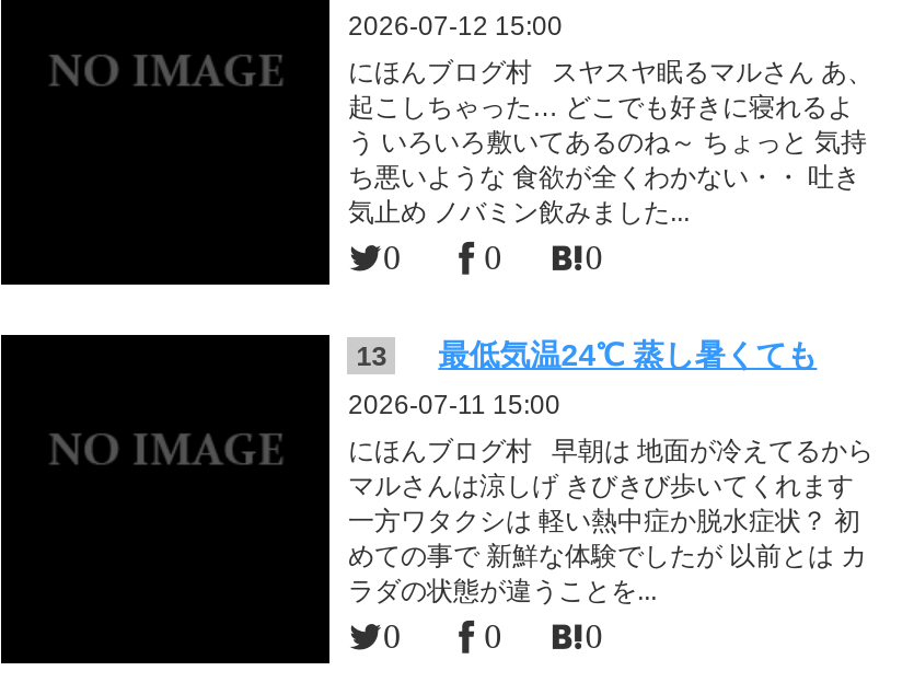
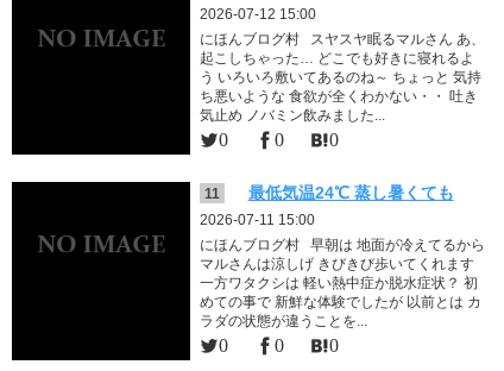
[356,336,817,371] 13 最低気温24℃ 蒸し暑くても -> [205,183,454,202] 11 最低気温24℃ 蒸し暑くても

